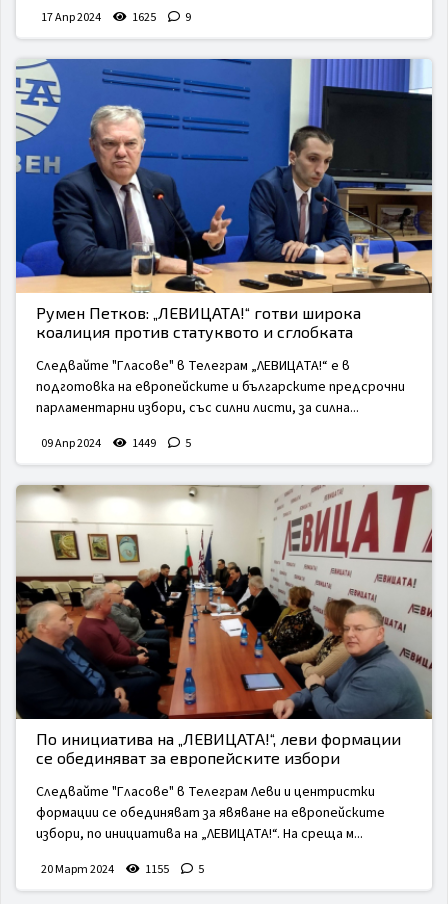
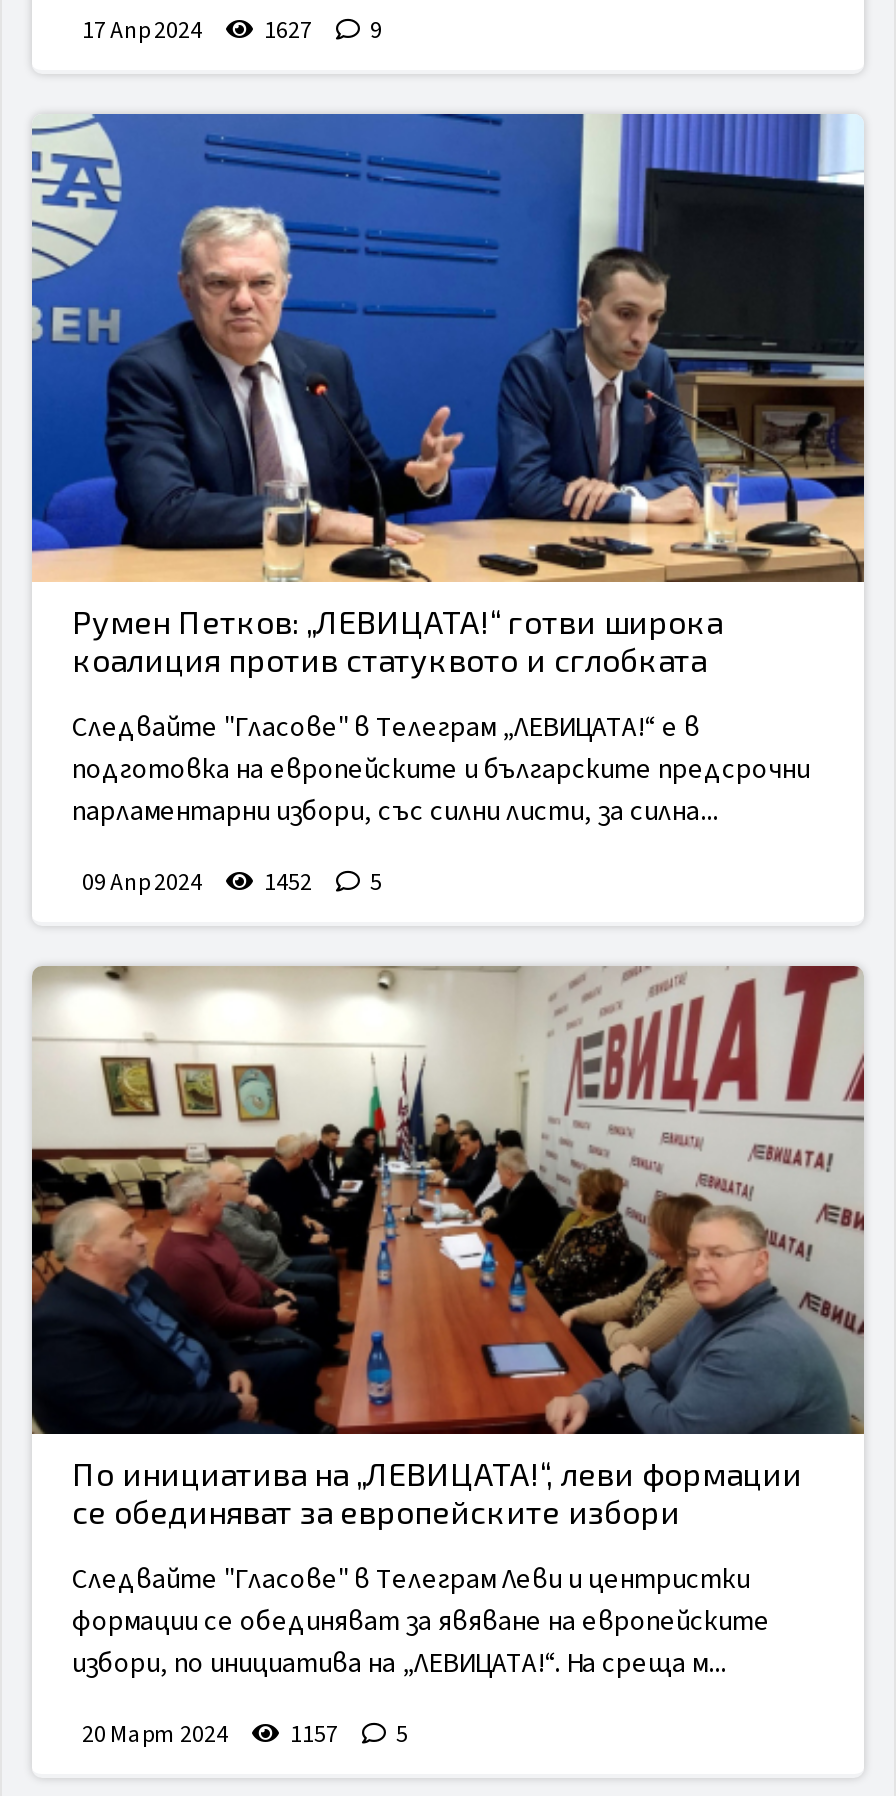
[41,9,191,26] 17 Апр 2024 1625 9 -> [82,13,382,47] 17 Апр 2024 1627 9
[41,435,191,452] 09 Апр 2024 1449 5 -> [82,865,382,899] 09 Апр 2024 1452 5
[41,861,204,878] 20 Март 2024 1155 5 -> [82,1717,408,1751] 20 Март 2024 1157 5

